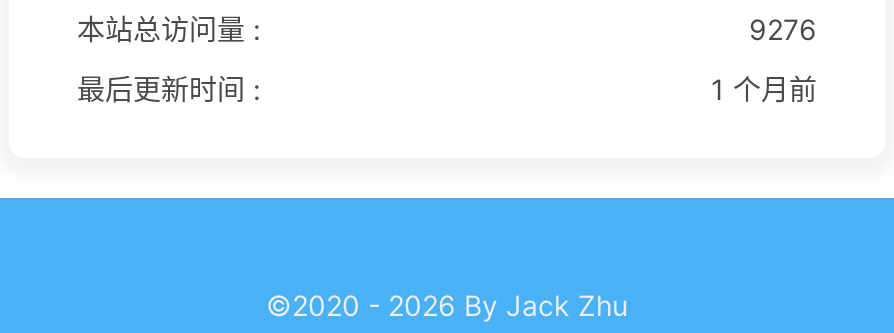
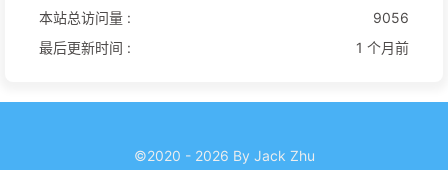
[749,11,817,45] 9276 -> [373,9,409,26] 9056

